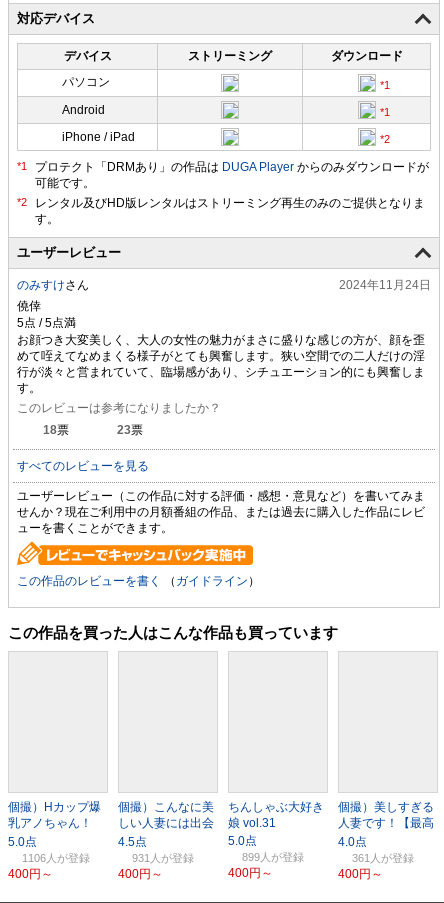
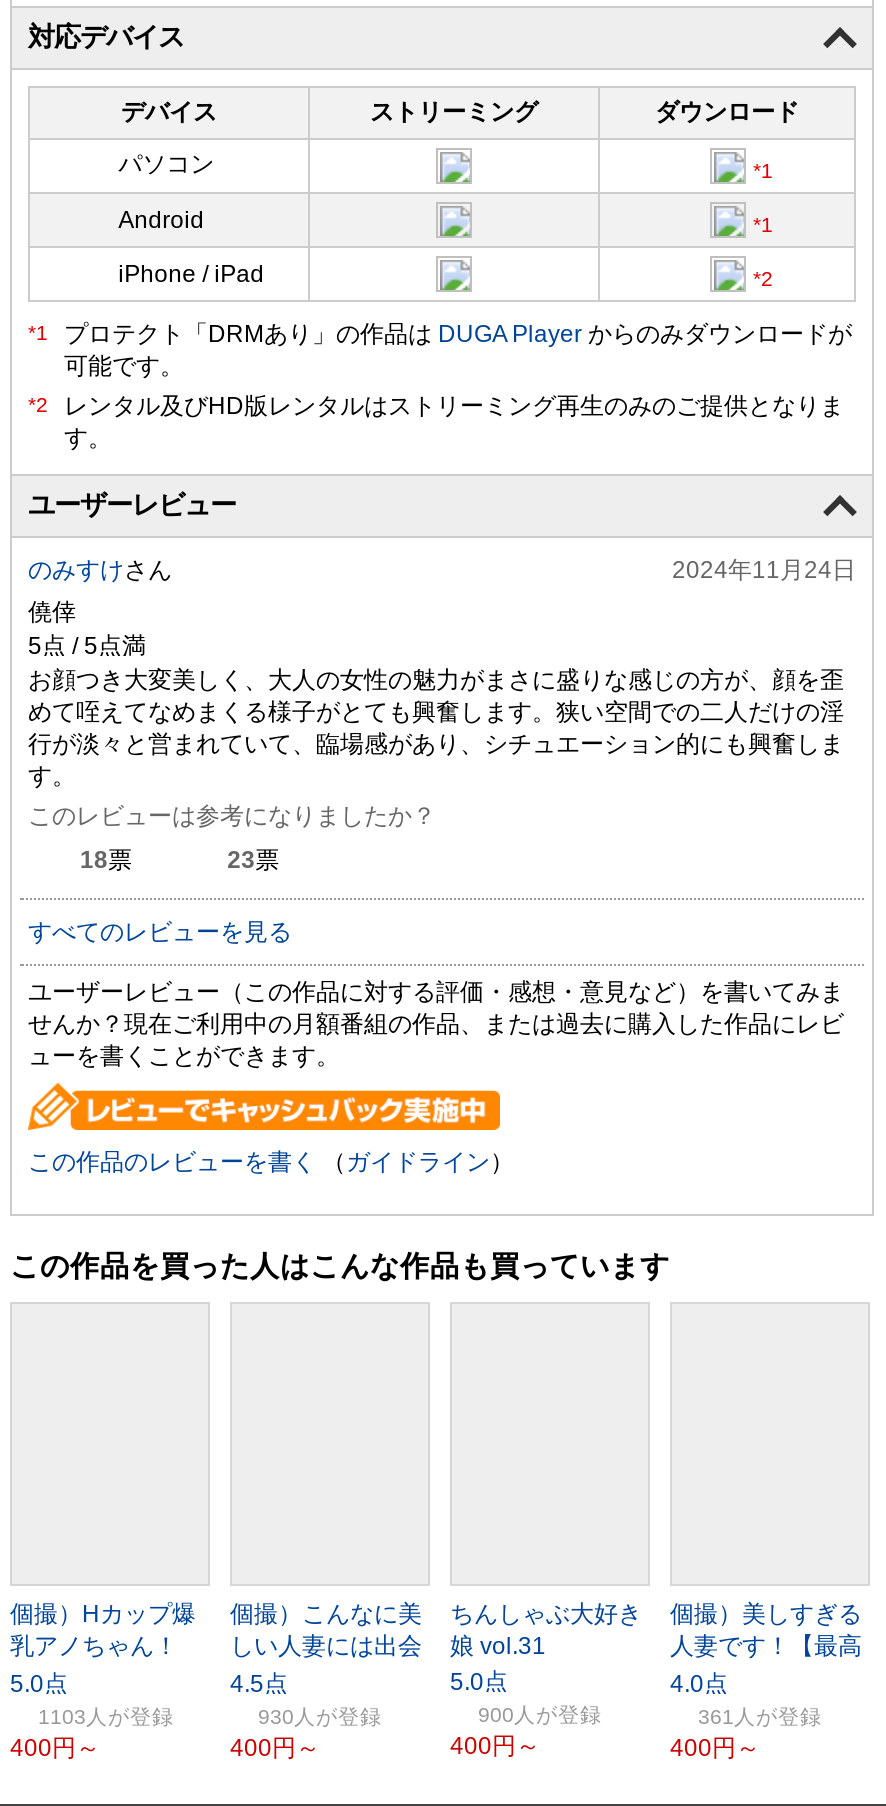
[22,852,57,864] 1106人 -> [38,1705,108,1729] 1103人
[132,852,161,864] 931人 -> [258,1705,316,1729] 930人
[242,851,271,863] 899人 -> [478,1701,536,1725] 900人

